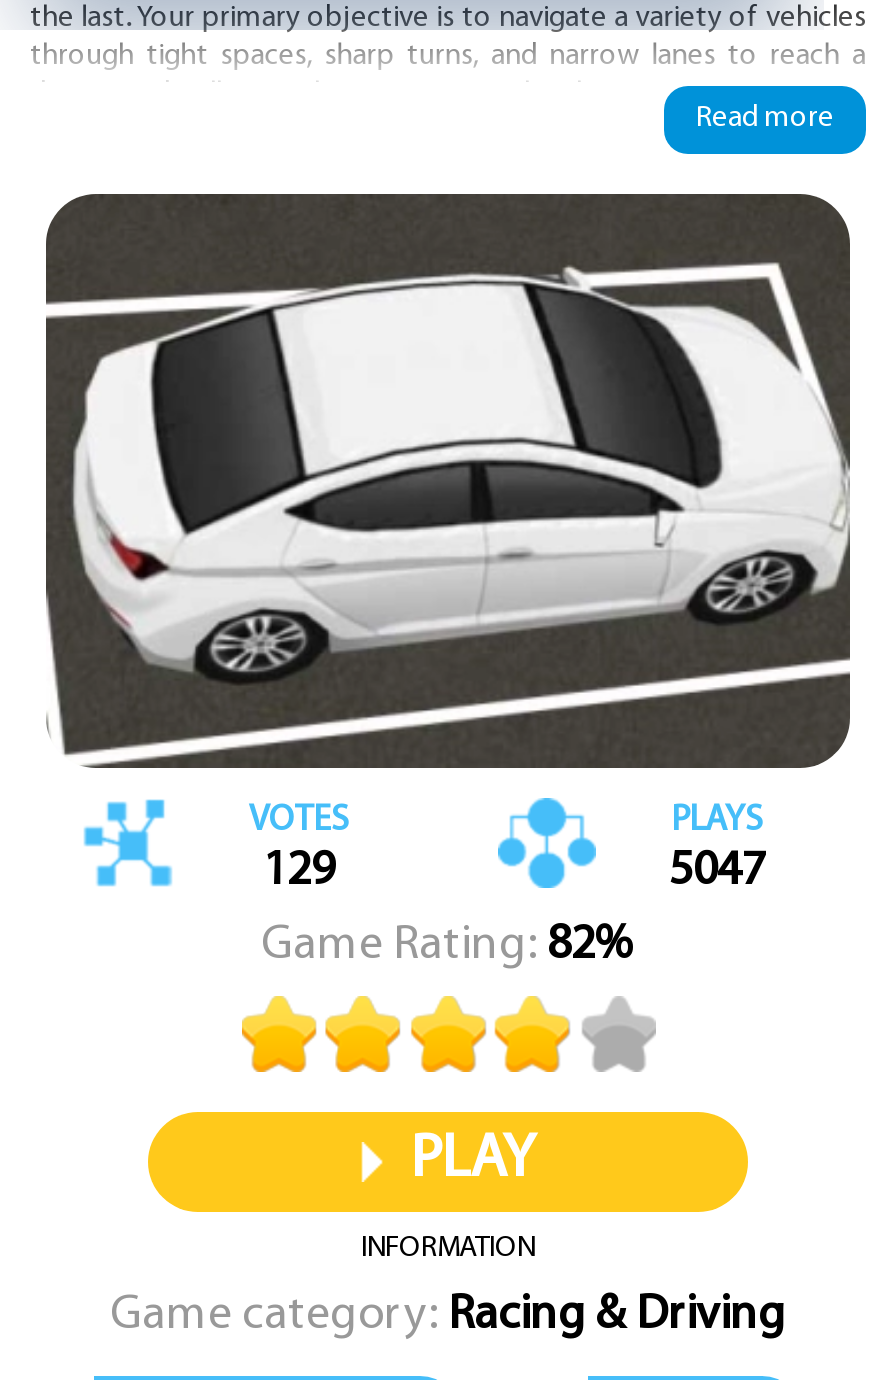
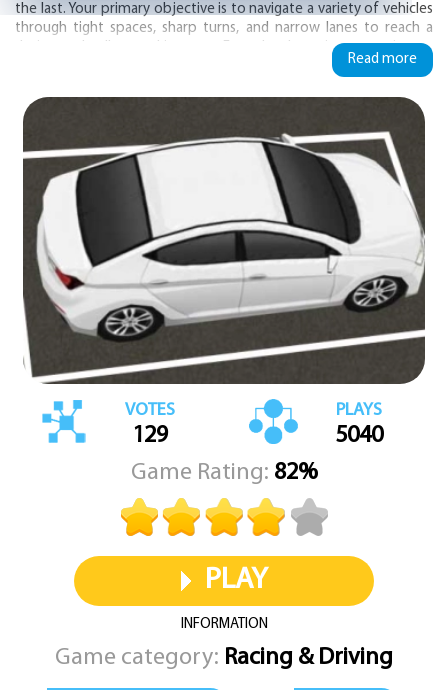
[669,847,765,895] 5047 -> [334,424,382,448] 5040

